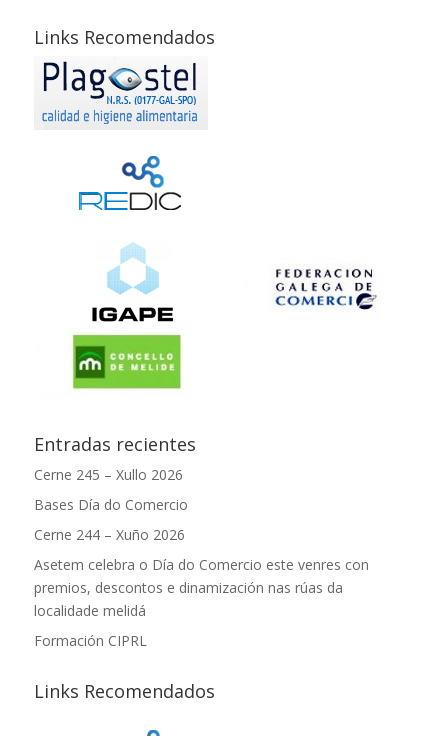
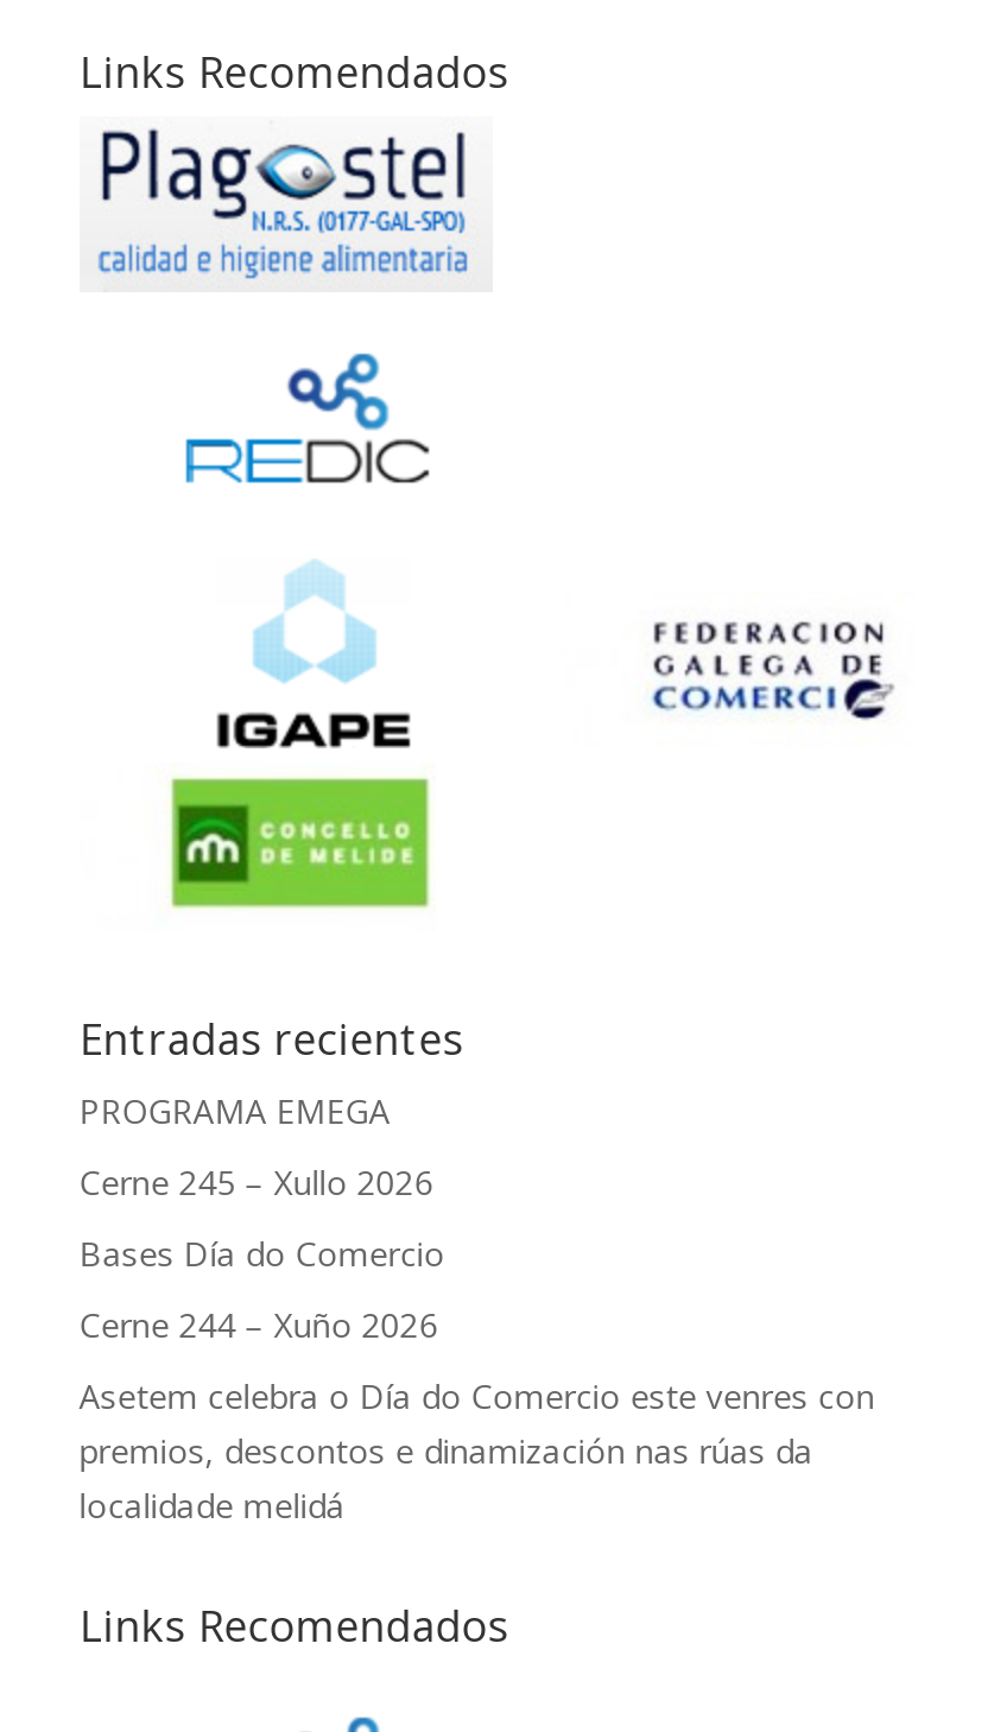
none -> [79,1088,390,1133] PROGRAMA EMEGA
moved [34,465,369,620] -> [79,1159,875,1527]: Cerne 245 – Xullo 2026 | Bases Día do Comercio | Cerne 244 – Xuño 2026 | Asetem celebra o Día do Comercio este venres con | premios, descontos e dinamización nas rúas da | localidade melidá
[34,631,147,650] Formación CIPRL -> none

